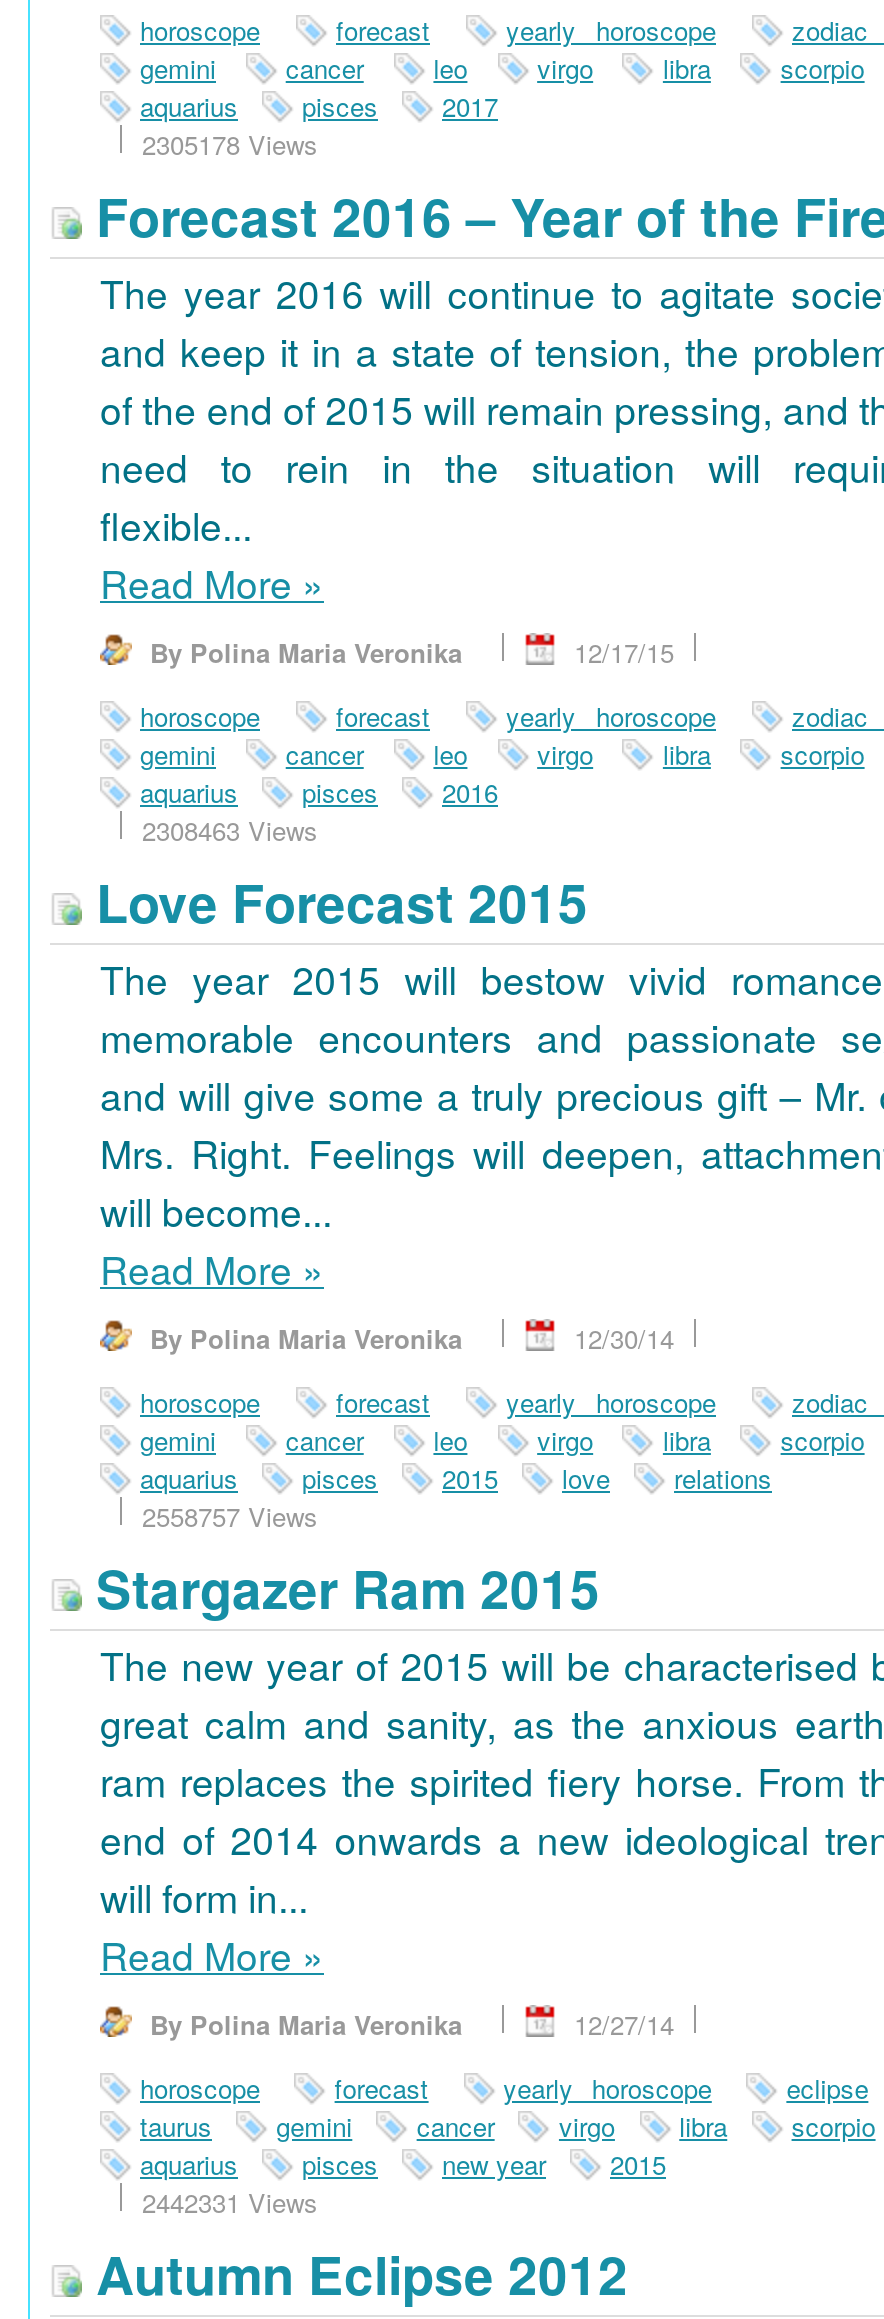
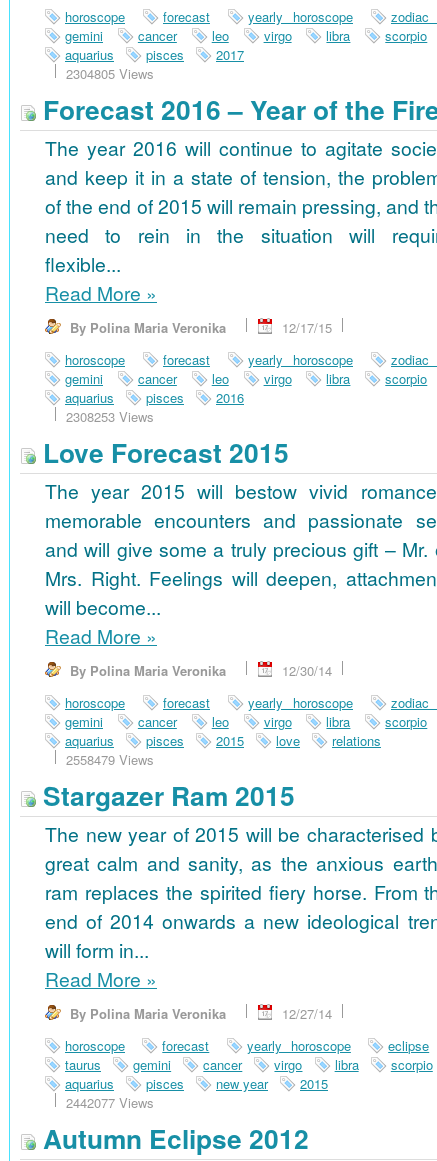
[142,125,318,163] 2305178 Views -> [66,64,154,83] 2304805 Views
[142,811,318,849] 2308463 Views -> [66,407,154,426] 2308253 Views
[142,1497,318,1535] 2558757 Views -> [66,750,154,769] 2558479 Views
[142,2183,318,2221] 2442331 Views -> [66,1093,154,1112] 2442077 Views

